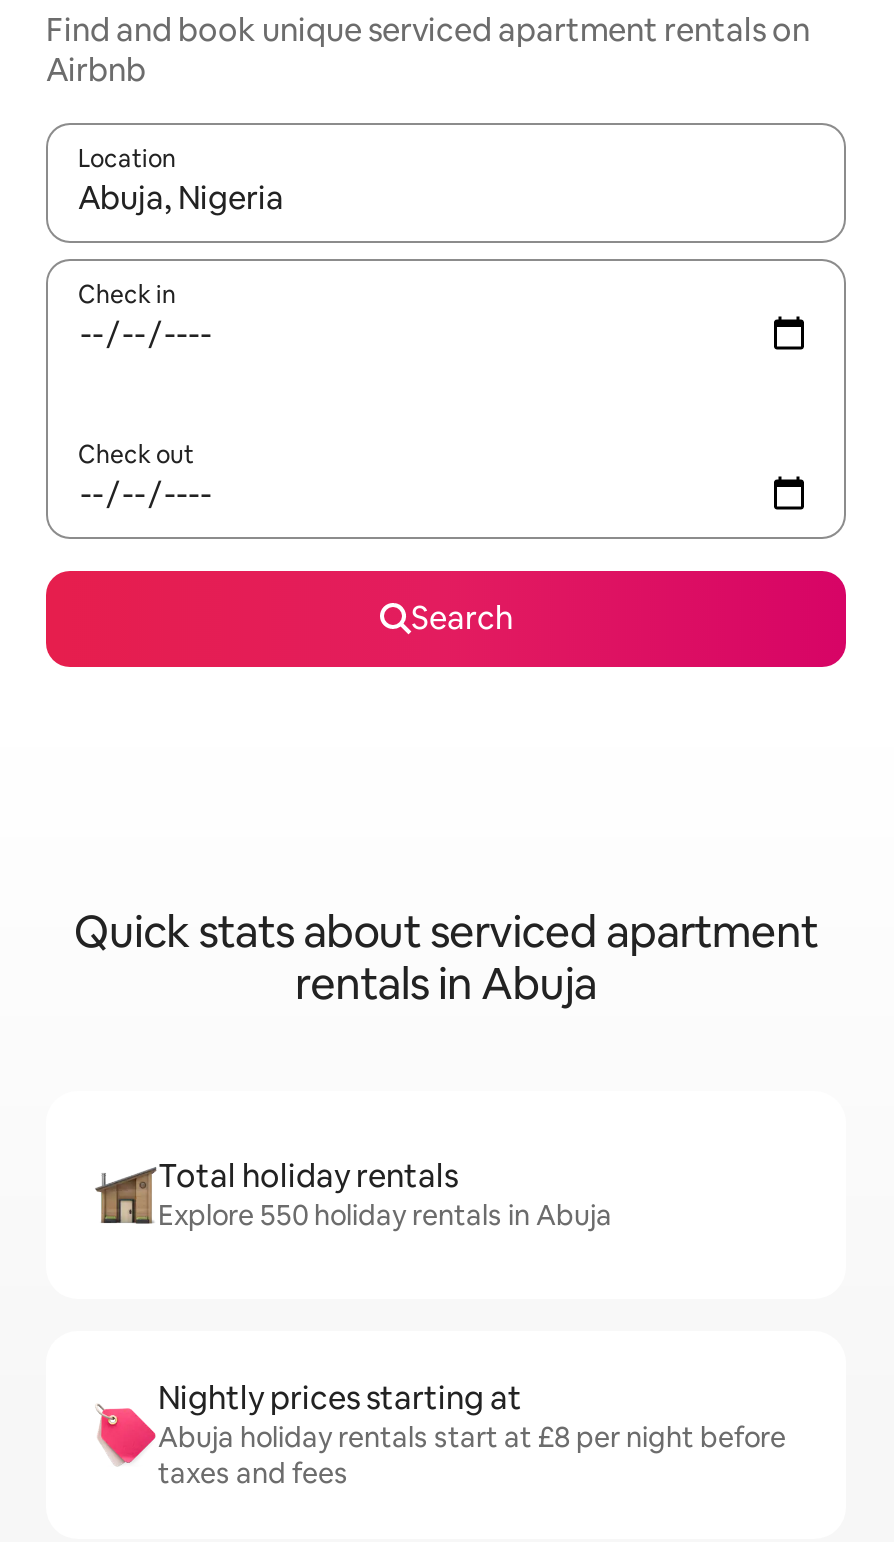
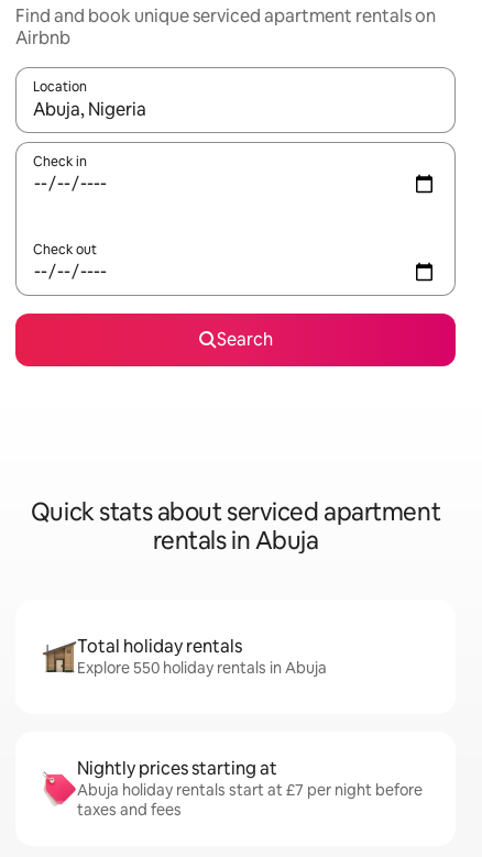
[158,1418,786,1454] Abuja holiday rentals start at £8 per night before -> [77,780,423,800] Abuja holiday rentals start at £7 per night before

